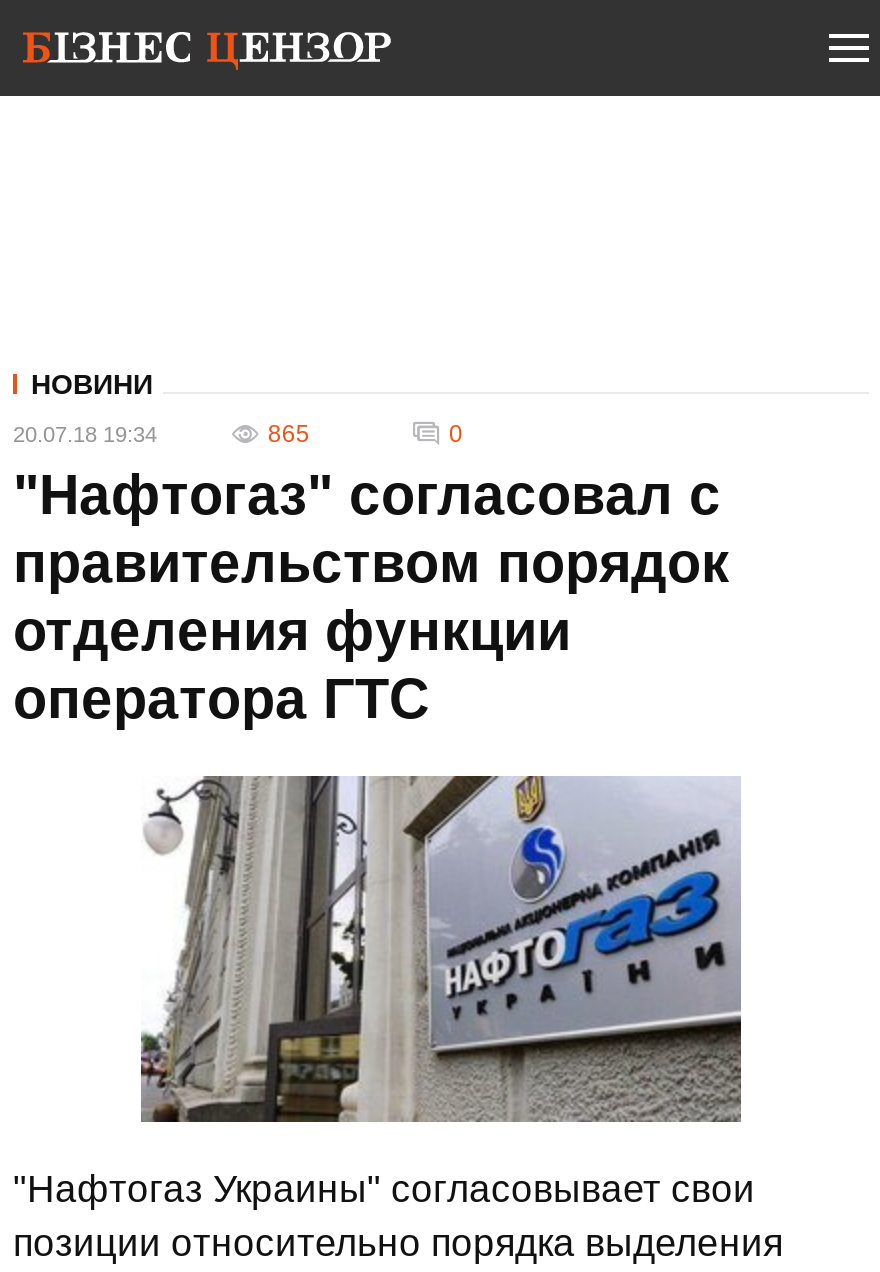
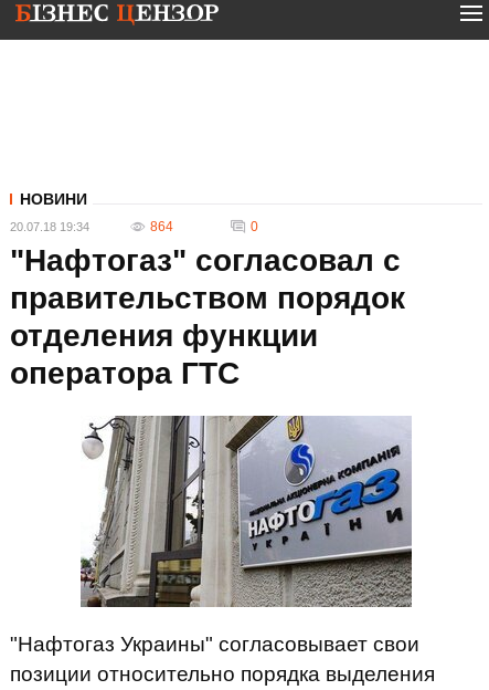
[268,420,310,448] 865 -> [151,219,174,234] 864

